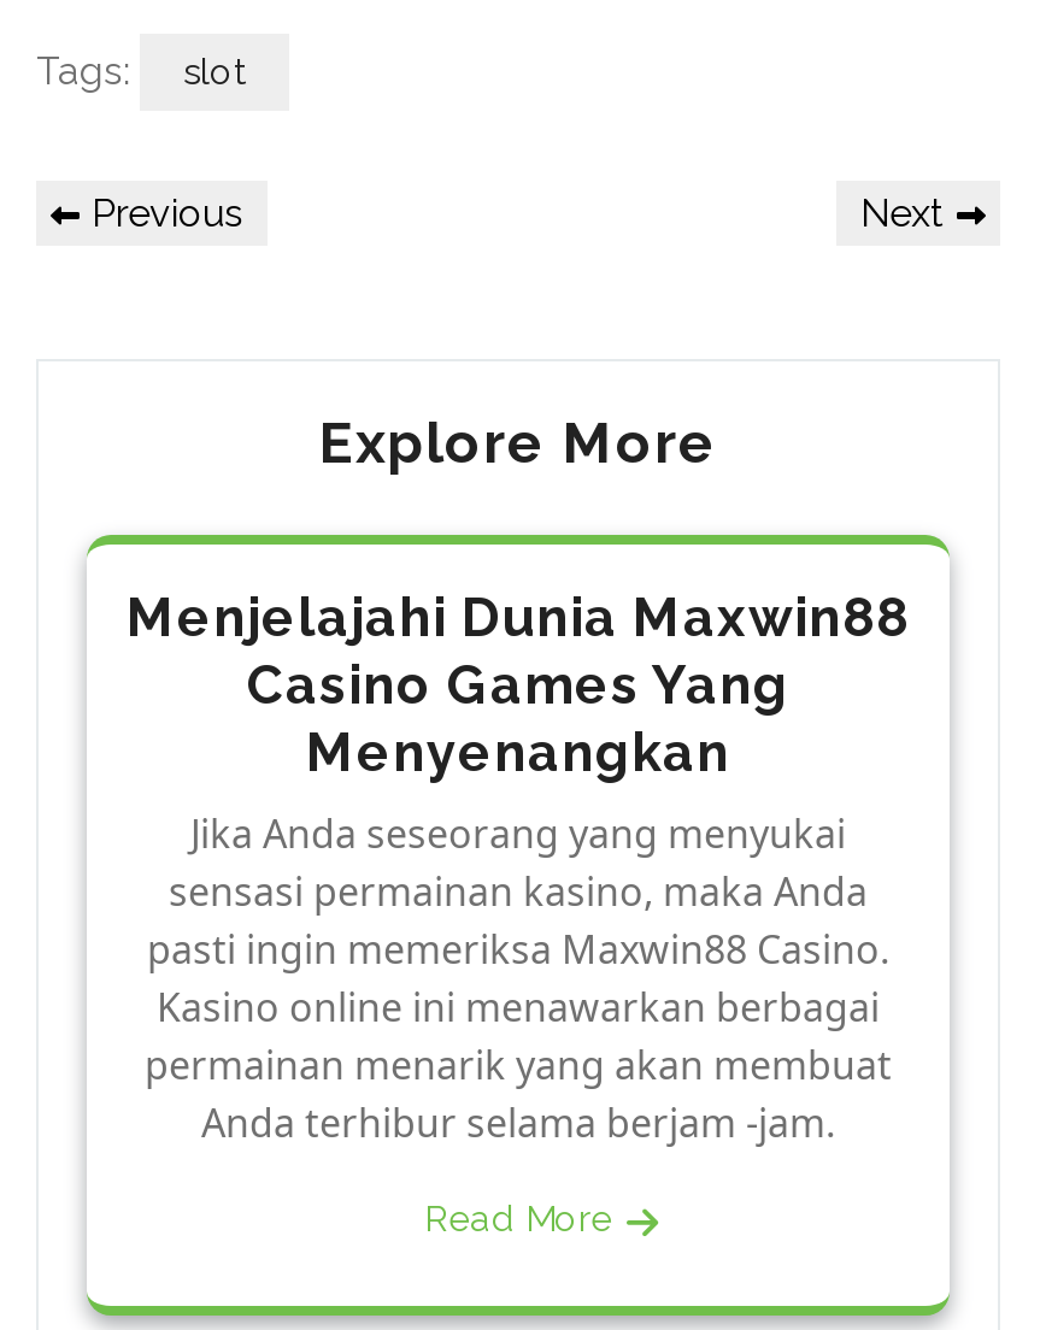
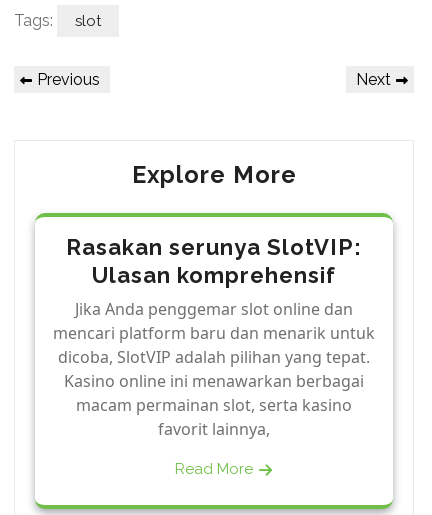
[127,585,910,976] Menjelajahi Dunia Maxwin88 | Casino Games Yang | Menyenangkan | Jika Anda seseorang yang menyukai | sensasi permainan kasino, maka Anda | pasti ingin memeriksa Maxwin88 Casino. -> [53,234,375,368] Rasakan serunya SlotVIP: | Ulasan komprehensif | Jika Anda penggemar slot online dan | mencari platform baru dan menarik untuk | dicoba, SlotVIP adalah pilihan yang tepat.
[145,1038,892,1149] permainan menarik yang akan membuat | Anda terhibur selama berjam -jam. -> [76,394,352,440] macam permainan slot, serta kasino | favorit lainnya,

